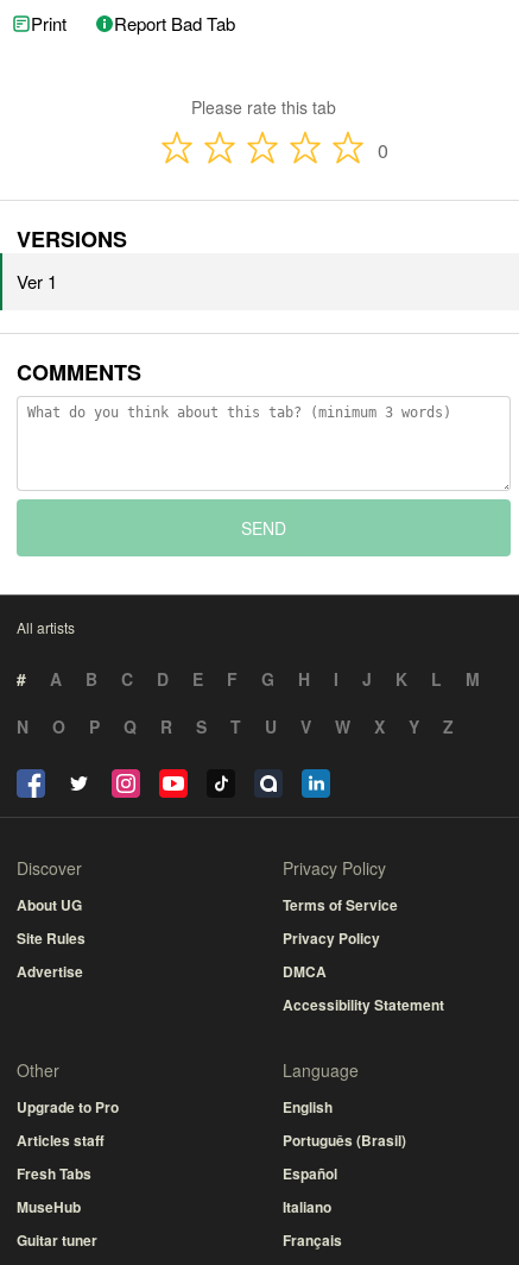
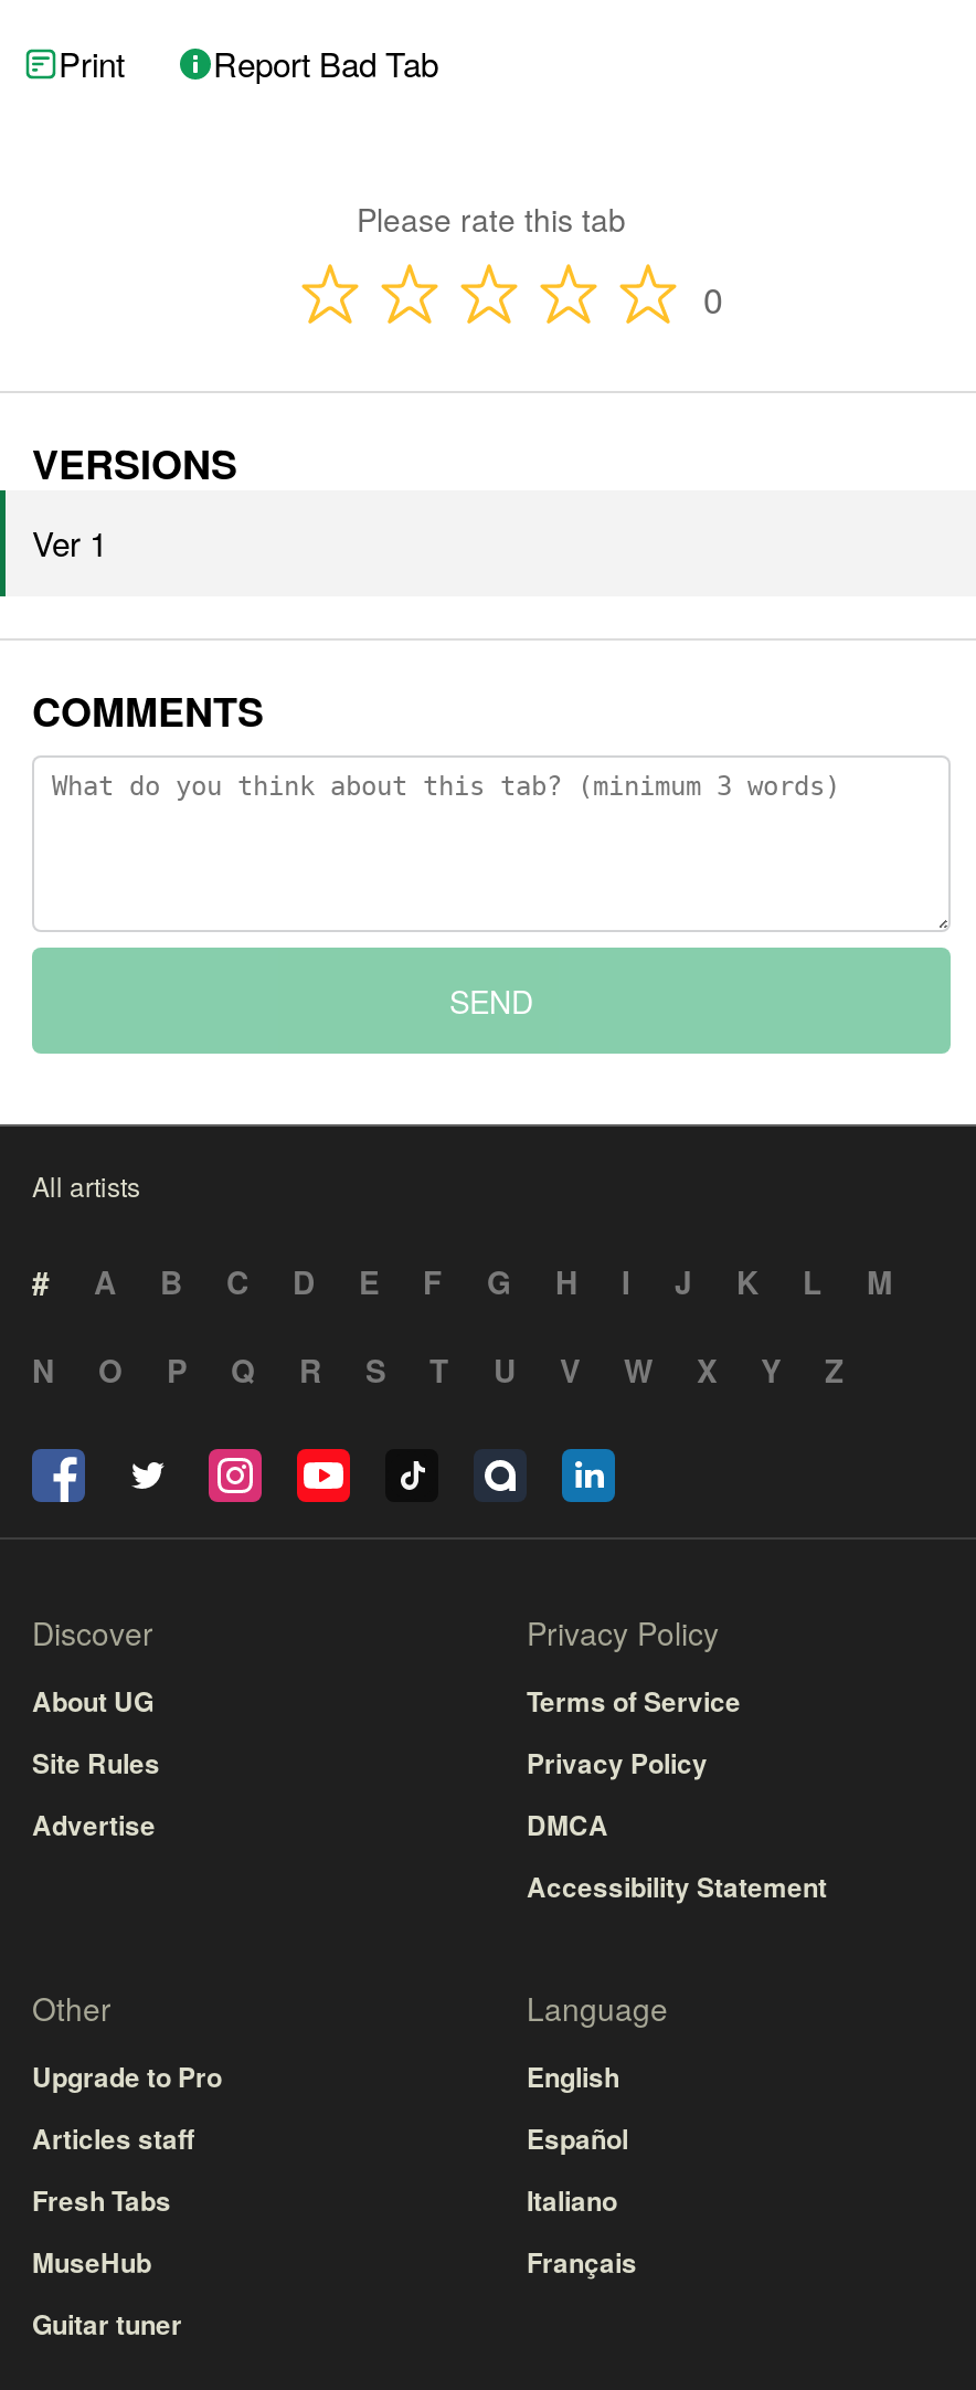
[283,1130,406,1151] Português (Brasil) -> none
moved [283,1163,342,1251] -> [527,2119,637,2282]: Español | Italiano | Français

